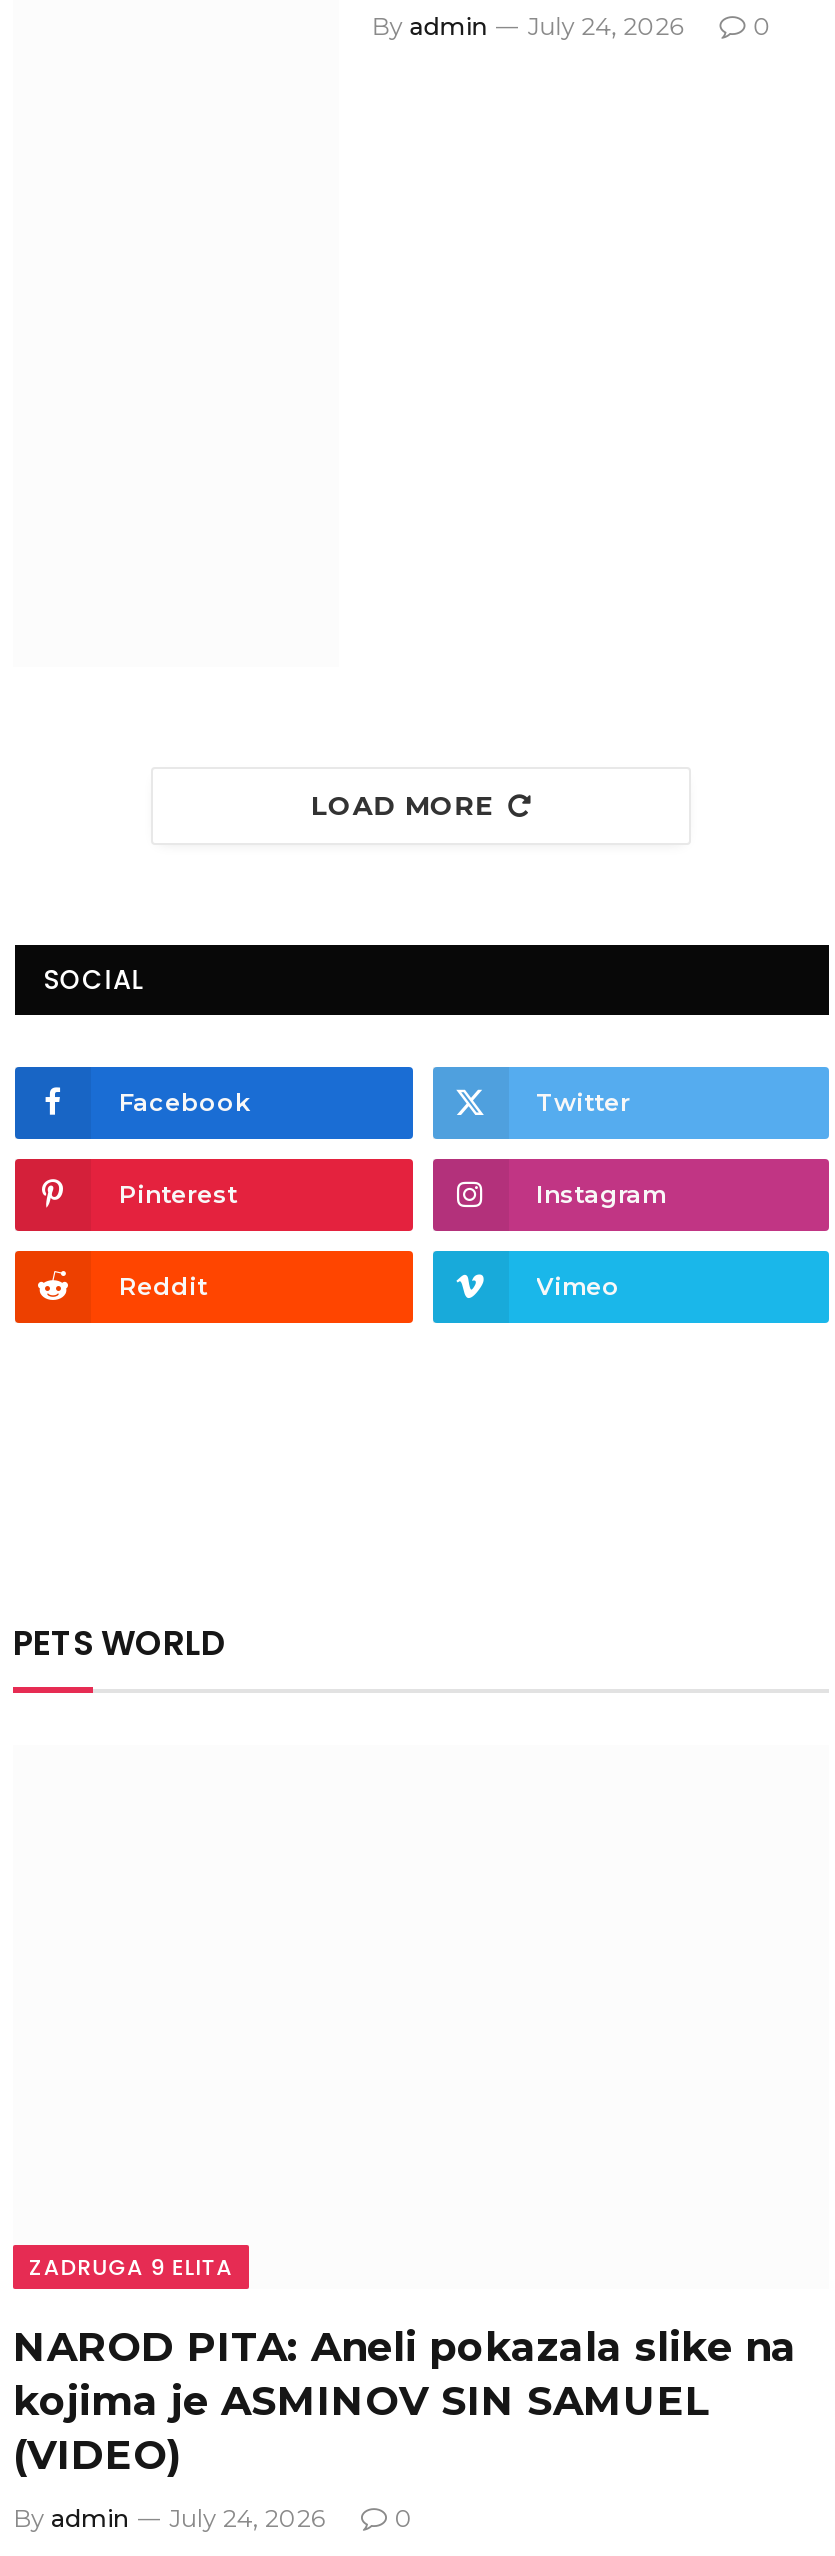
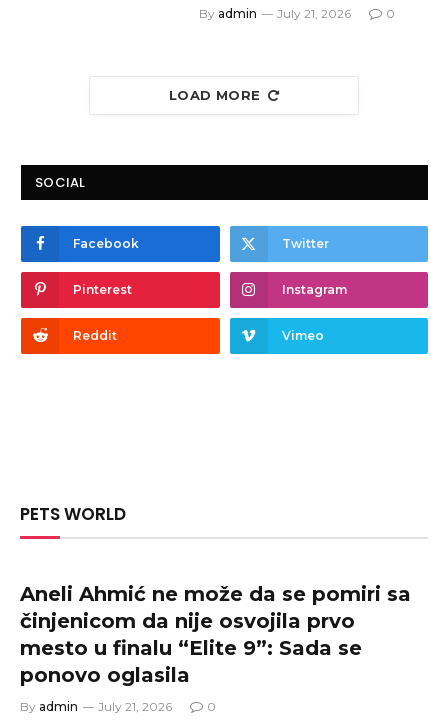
[371,11,683,41] By admin July 24, 2026 -> [199,6,351,21] By admin July 21, 2026
[13,2251,797,2479] ZADRUGA 9 ELITA | NAROD PITA: Aneli pokazala slike na | kojima je ASMINOV SIN SAMUEL | (VIDEO) -> [20,582,411,687] Aneli Ahmić ne može da se pomiri sa | činjenicom da nije osvojila prvo | mesto u finalu “Elite 9”: Sada se | ponovo oglasila
[13,2503,325,2533] By admin July 24, 2026 -> [20,699,172,714] By admin July 21, 2026

